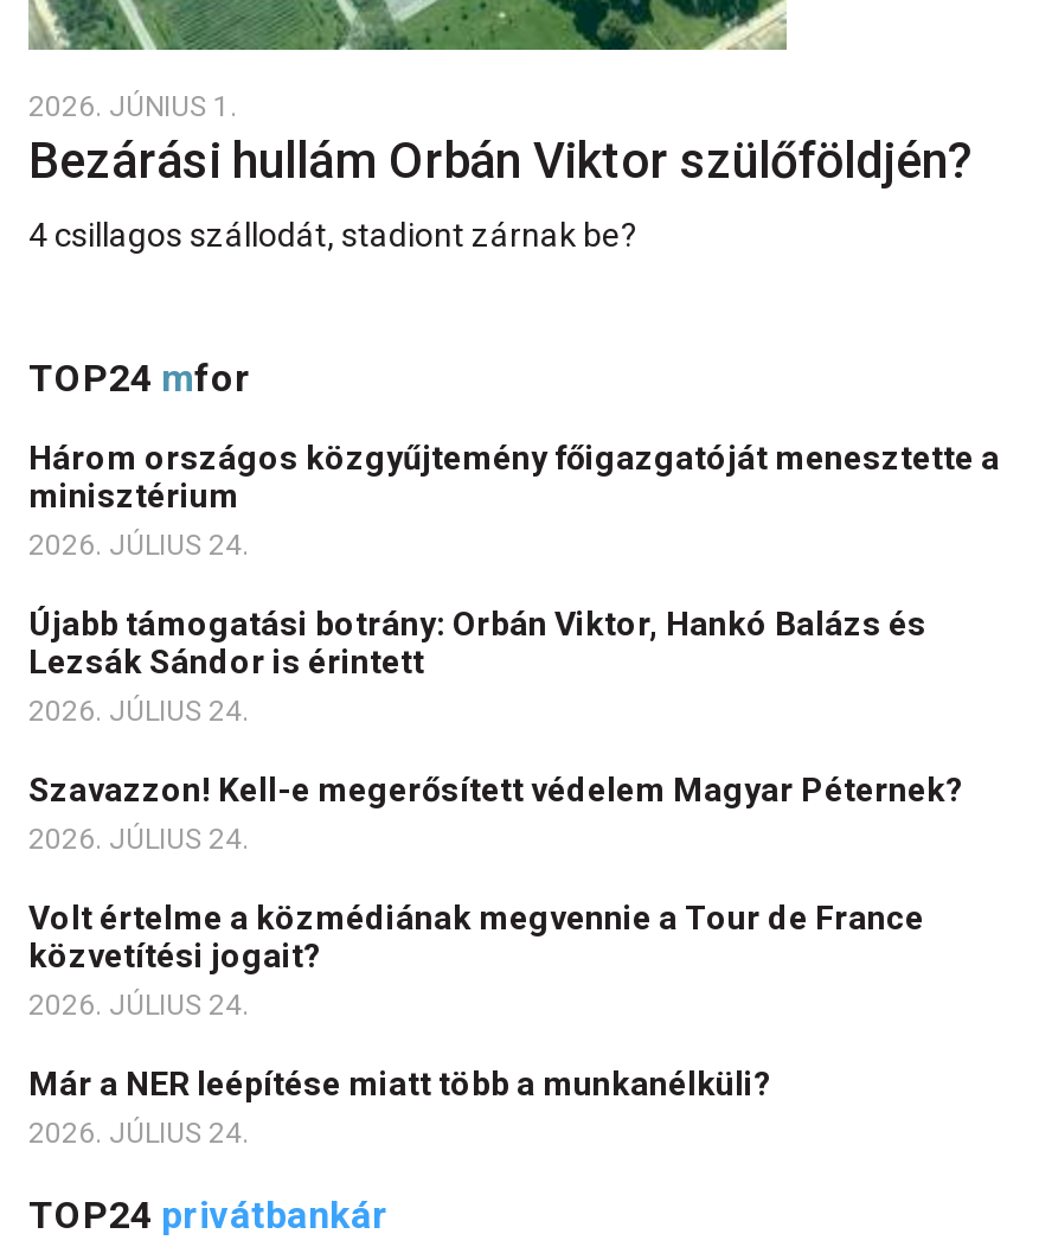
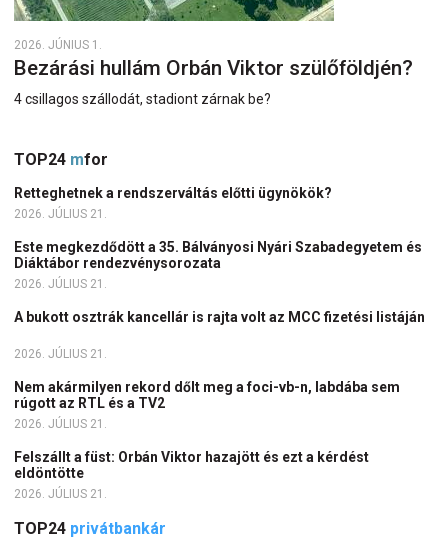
[28,440,1000,1151] Három országos közgyűjtemény főigazgatóját menesztette a | minisztérium | 2026. JÚLIUS 24. | Újabb támogatási botrány: Orbán Viktor, Hankó Balázs és | Lezsák Sándor is érintett | 2026. JÚLIUS 24. | Szavazzon! Kell-e megerősített védelem Magyar Péternek? | 2026. JÚLIUS 24. | Volt értelme a közmédiának megvennie a Tour de France | közvetítési jogait? | 2026. JÚLIUS 24. | Már a NER leépítése miatt több a munkanélküli? | 2026. JÚLIUS 24. -> [14,185,425,501] Retteghetnek a rendszerváltás előtti ügynökök? | 2026. JÚLIUS 21. | Este megkezdődött a 35. Bálványosi Nyári Szabadegyetem és | Diáktábor rendezvénysorozata | 2026. JÚLIUS 21. | A bukott osztrák kancellár is rajta volt az MCC fizetési listáján | 2026. JÚLIUS 21. | Nem akármilyen rekord dőlt meg a foci-vb-n, labdába sem | rúgott az RTL és a TV2 | 2026. JÚLIUS 21. | Felszállt a füst: Orbán Viktor hazajött és ezt a kérdést | eldöntötte | 2026. JÚLIUS 21.

